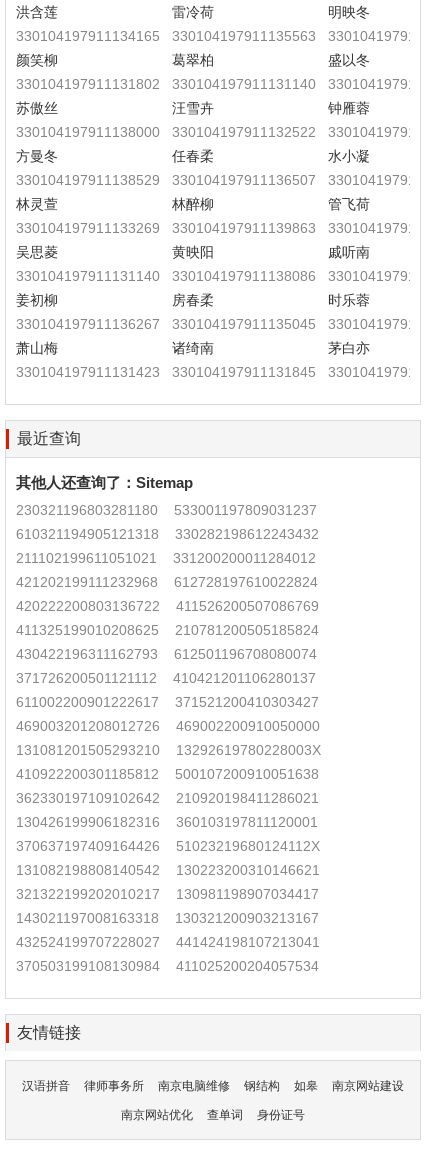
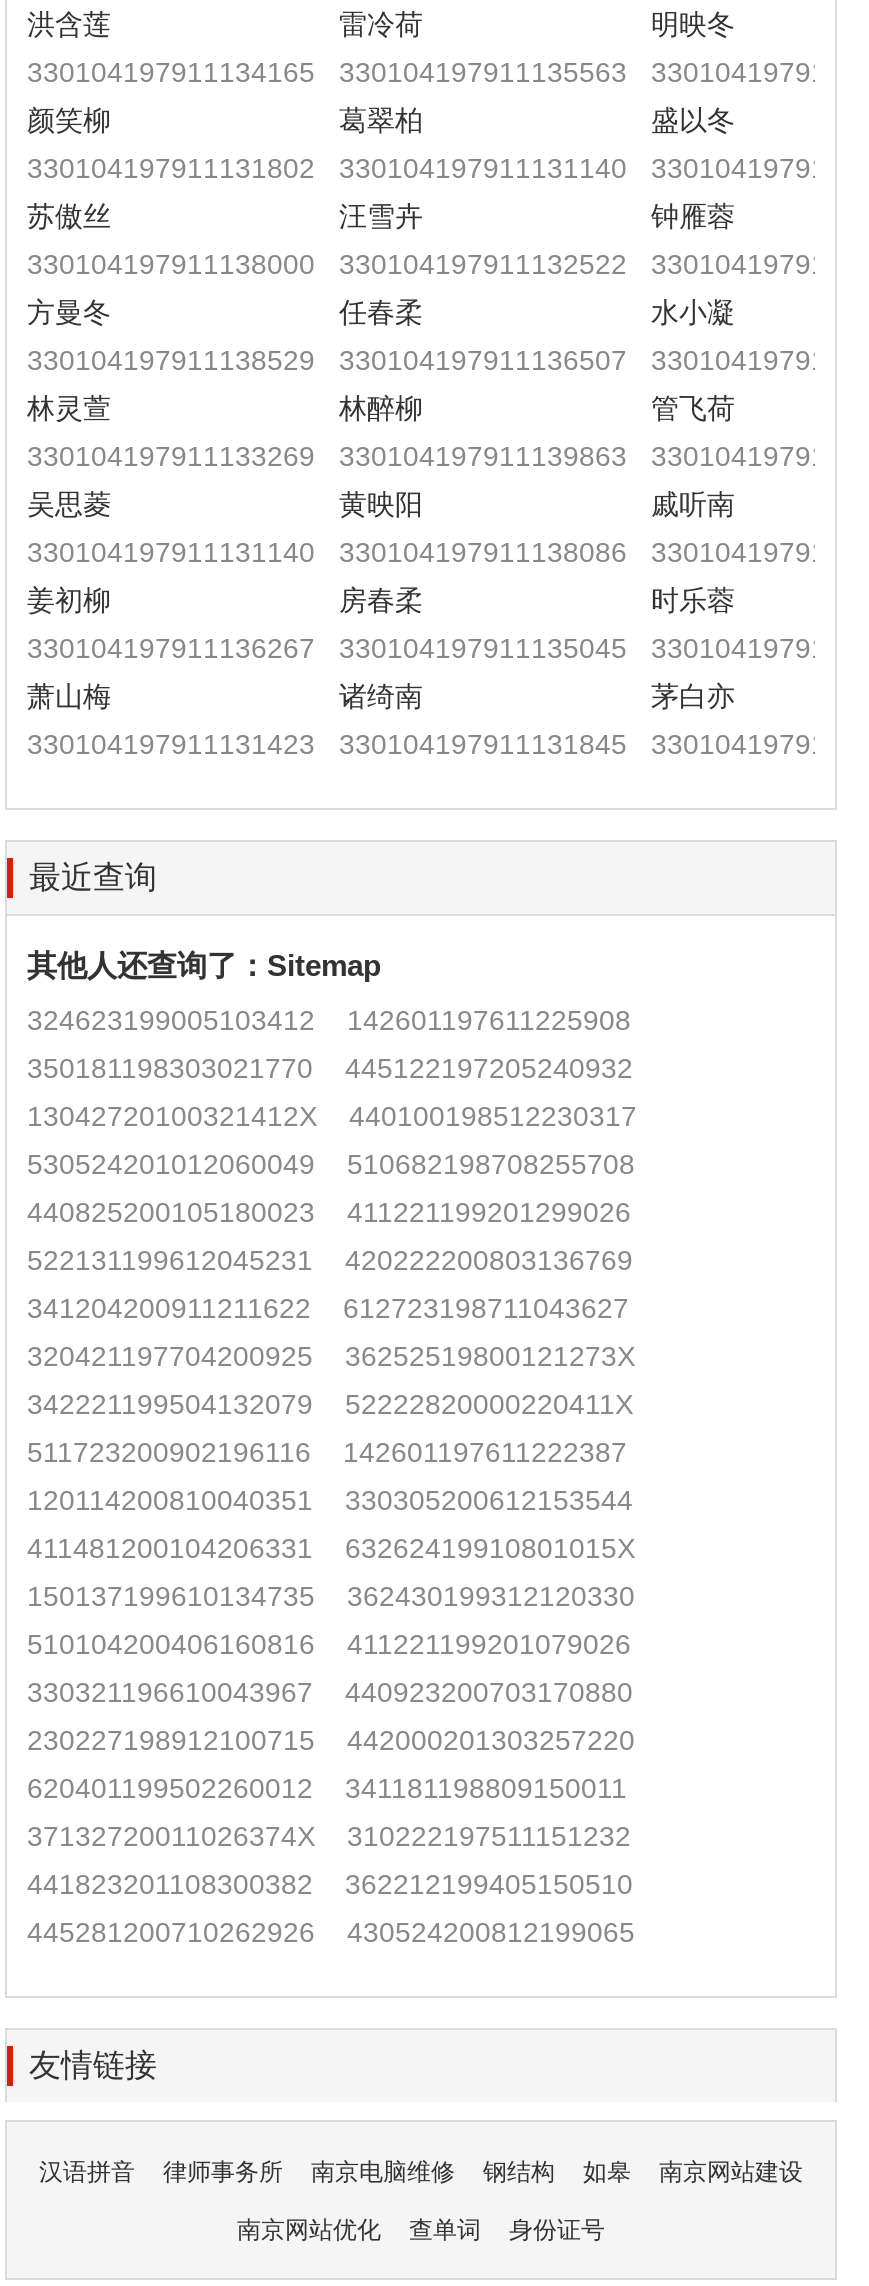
[16,502,317,518] 230321196803281180 | 533001197809031237 -> [27,1004,631,1036] 324623199005103412 | 142601197611225908
[16,526,319,542] 610321194905121318 | 330282198612243432 -> [27,1052,633,1084] 350181198303021770 | 445122197205240932
[16,550,316,566] 211102199611051021 | 331200200011284012 -> [27,1100,637,1132] 13042720100321412X | 440100198512230317
[16,574,318,590] 421202199111232968 | 612728197610022824 -> [27,1148,635,1180] 530524201012060049 | 510682198708255708
[16,598,319,614] 420222200803136722 | 411526200507086769 -> [27,1196,631,1228] 440825200105180023 | 411221199201299026
[16,622,319,638] 411325199010208625 | 210781200505185824 -> [27,1244,633,1276] 522131199612045231 | 420222200803136769
[16,646,317,662] 430422196311162793 | 612501196708080074 -> [27,1292,629,1324] 341204200911211622 | 612723198711043627
[16,670,316,686] 371726200501121112 | 410421201106280137 -> [27,1340,635,1372] 320421197704200925 | 36252519800121273X
[16,694,319,710] 611002200901222617 | 371521200410303427 -> [27,1388,633,1420] 342221199504132079 | 52222820000220411X
[16,718,320,734] 469003201208012726 | 469002200910050000 -> [27,1436,627,1468] 511723200902196116 | 142601197611222387
[16,742,321,758] 131081201505293210 | 13292619780228003X -> [27,1484,633,1516] 120114200810040351 | 330305200612153544
[16,766,319,782] 410922200301185812 | 500107200910051638 -> [27,1532,635,1564] 411481200104206331 | 63262419910801015X
[16,790,319,806] 362330197109102642 | 210920198411286021 -> [27,1580,635,1612] 150137199610134735 | 362430199312120330
[16,814,318,830] 130426199906182316 | 360103197811120001 -> [27,1628,631,1660] 510104200406160816 | 411221199201079026
[16,838,320,854] 370637197409164426 | 51023219680124112X -> [27,1676,633,1708] 330321196610043967 | 440923200703170880
[16,862,320,878] 131082198808140542 | 130223200310146621 -> [27,1724,635,1756] 230227198912100715 | 442000201303257220
[16,886,319,902] 321322199202010217 | 130981198907034417 -> [27,1772,627,1804] 620401199502260012 | 341181198809150011
[16,910,319,926] 143021197008163318 | 130321200903213167 -> [27,1820,631,1852] 37132720011026374X | 310222197511151232
[16,934,320,950] 432524199707228027 | 441424198107213041 -> [27,1868,633,1900] 441823201108300382 | 362212199405150510
[16,958,319,974] 370503199108130984 | 411025200204057534 -> [27,1916,635,1948] 445281200710262926 | 430524200812199065

